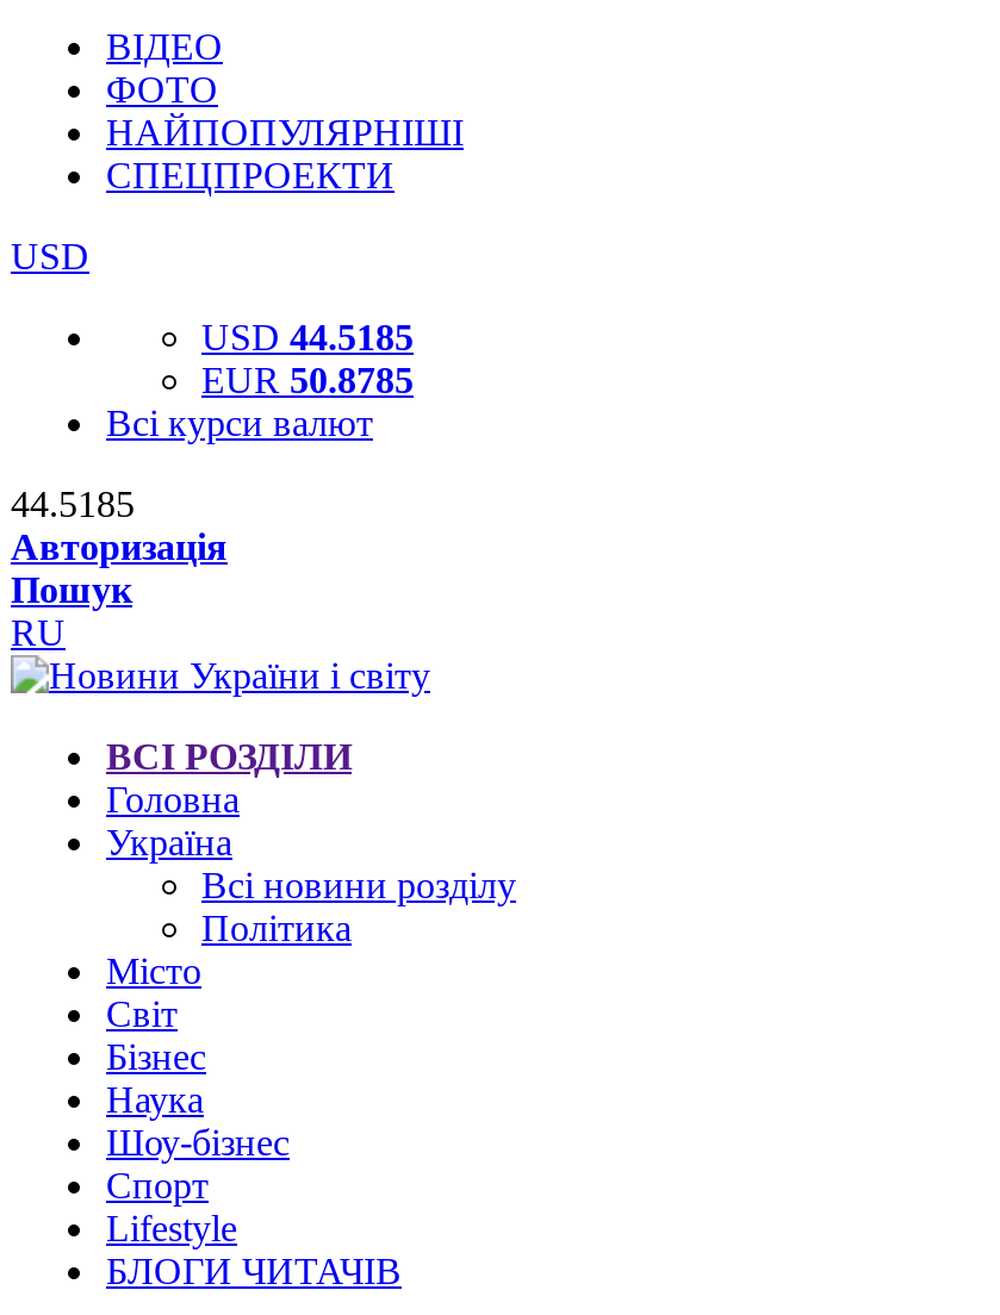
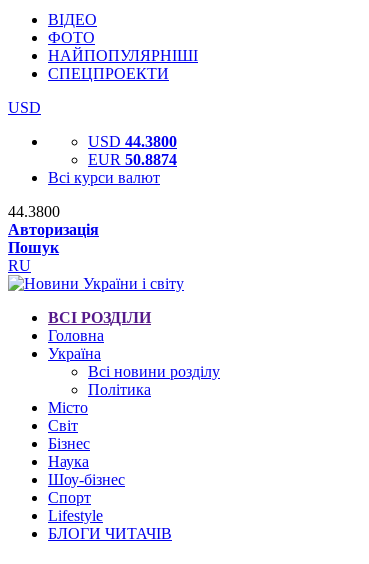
[201,317,414,357] USD 44.5185 -> [88,133,177,150] USD 44.3800
[201,360,414,400] EUR 50.8785 -> [88,151,177,168] EUR 50.8874
[11,484,135,524] 44.5185 -> [8,203,60,220] 44.3800

